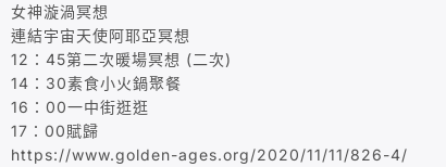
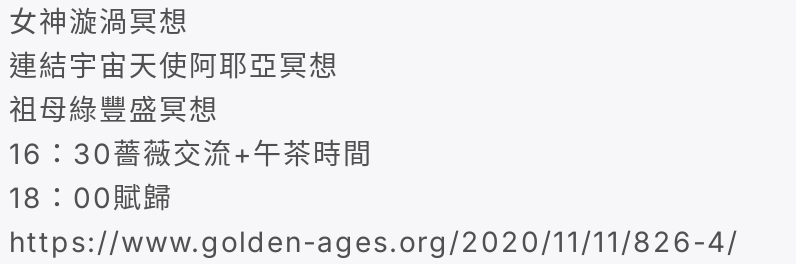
[11,50,232,140] 12：45第二次暖場冥想 (二次) | 14：30素食小火鍋聚餐 | 16：00一中街逛逛 | 17：00賦歸 -> [9,92,373,214] 祖母綠豐盛冥想 | 16：30薔薇交流+午茶時間 | 18：00賦歸

